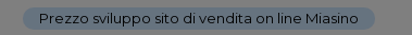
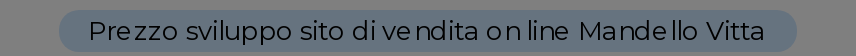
[39,9,359,26] Prezzo sviluppo sito di vendita on line Miasino -> [88,13,766,45] Prezzo sviluppo sito di vendita on line Mandello Vitta

